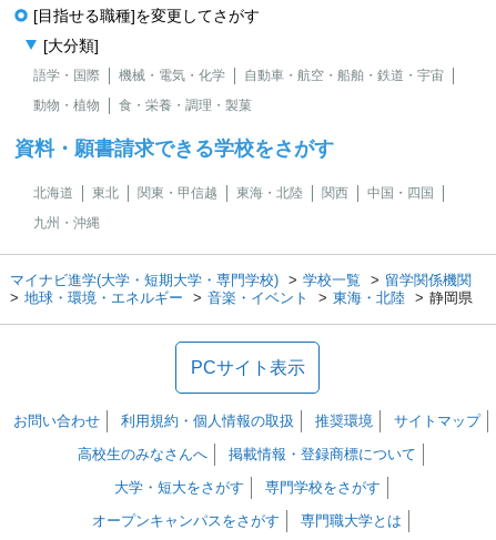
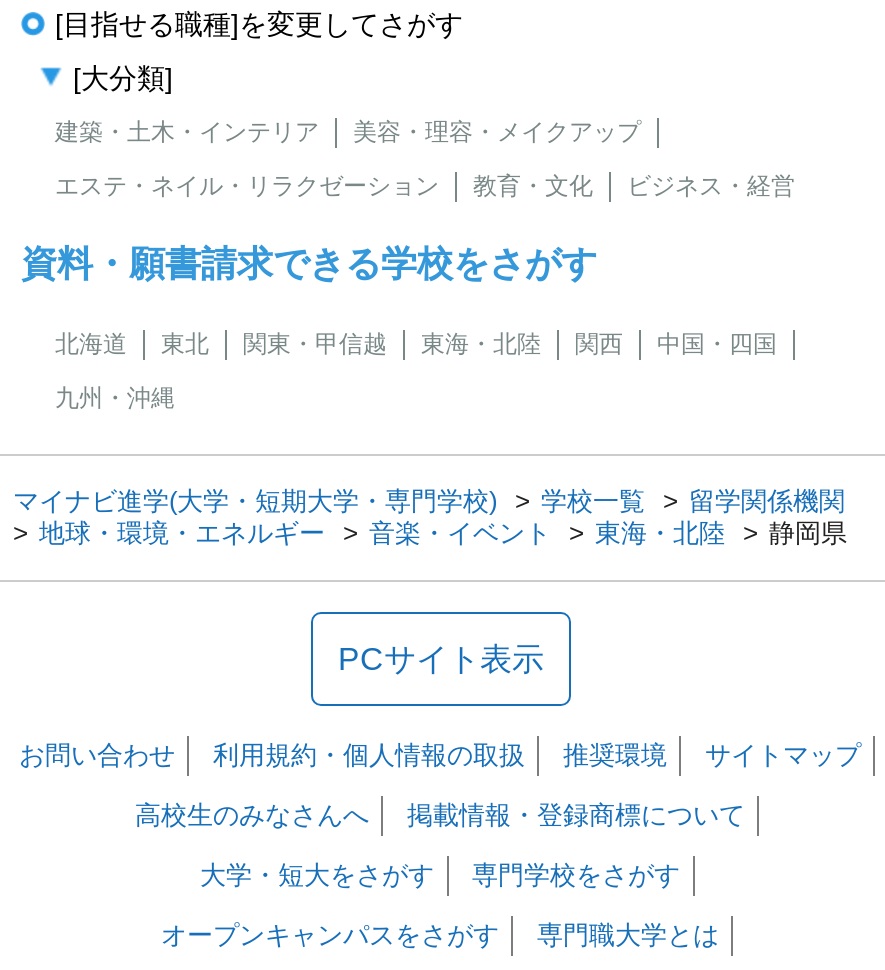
[33,68,444,83] 語学・国際 | 機械・電気・化学 | 自動車・航空・船舶・鉄道・宇宙 -> [55,118,641,146] 建築・土木・インテリア | 美容・理容・メイクアップ
[33,98,252,113] 動物・植物 | 食・栄養・調理・製菓 -> [55,172,795,200] エステ・ネイル・リラクゼーション | 教育・文化 | ビジネス・経営

